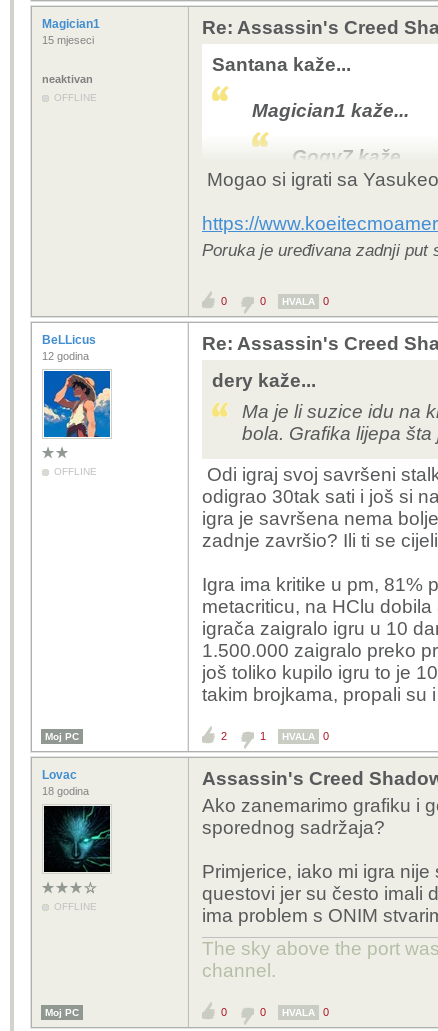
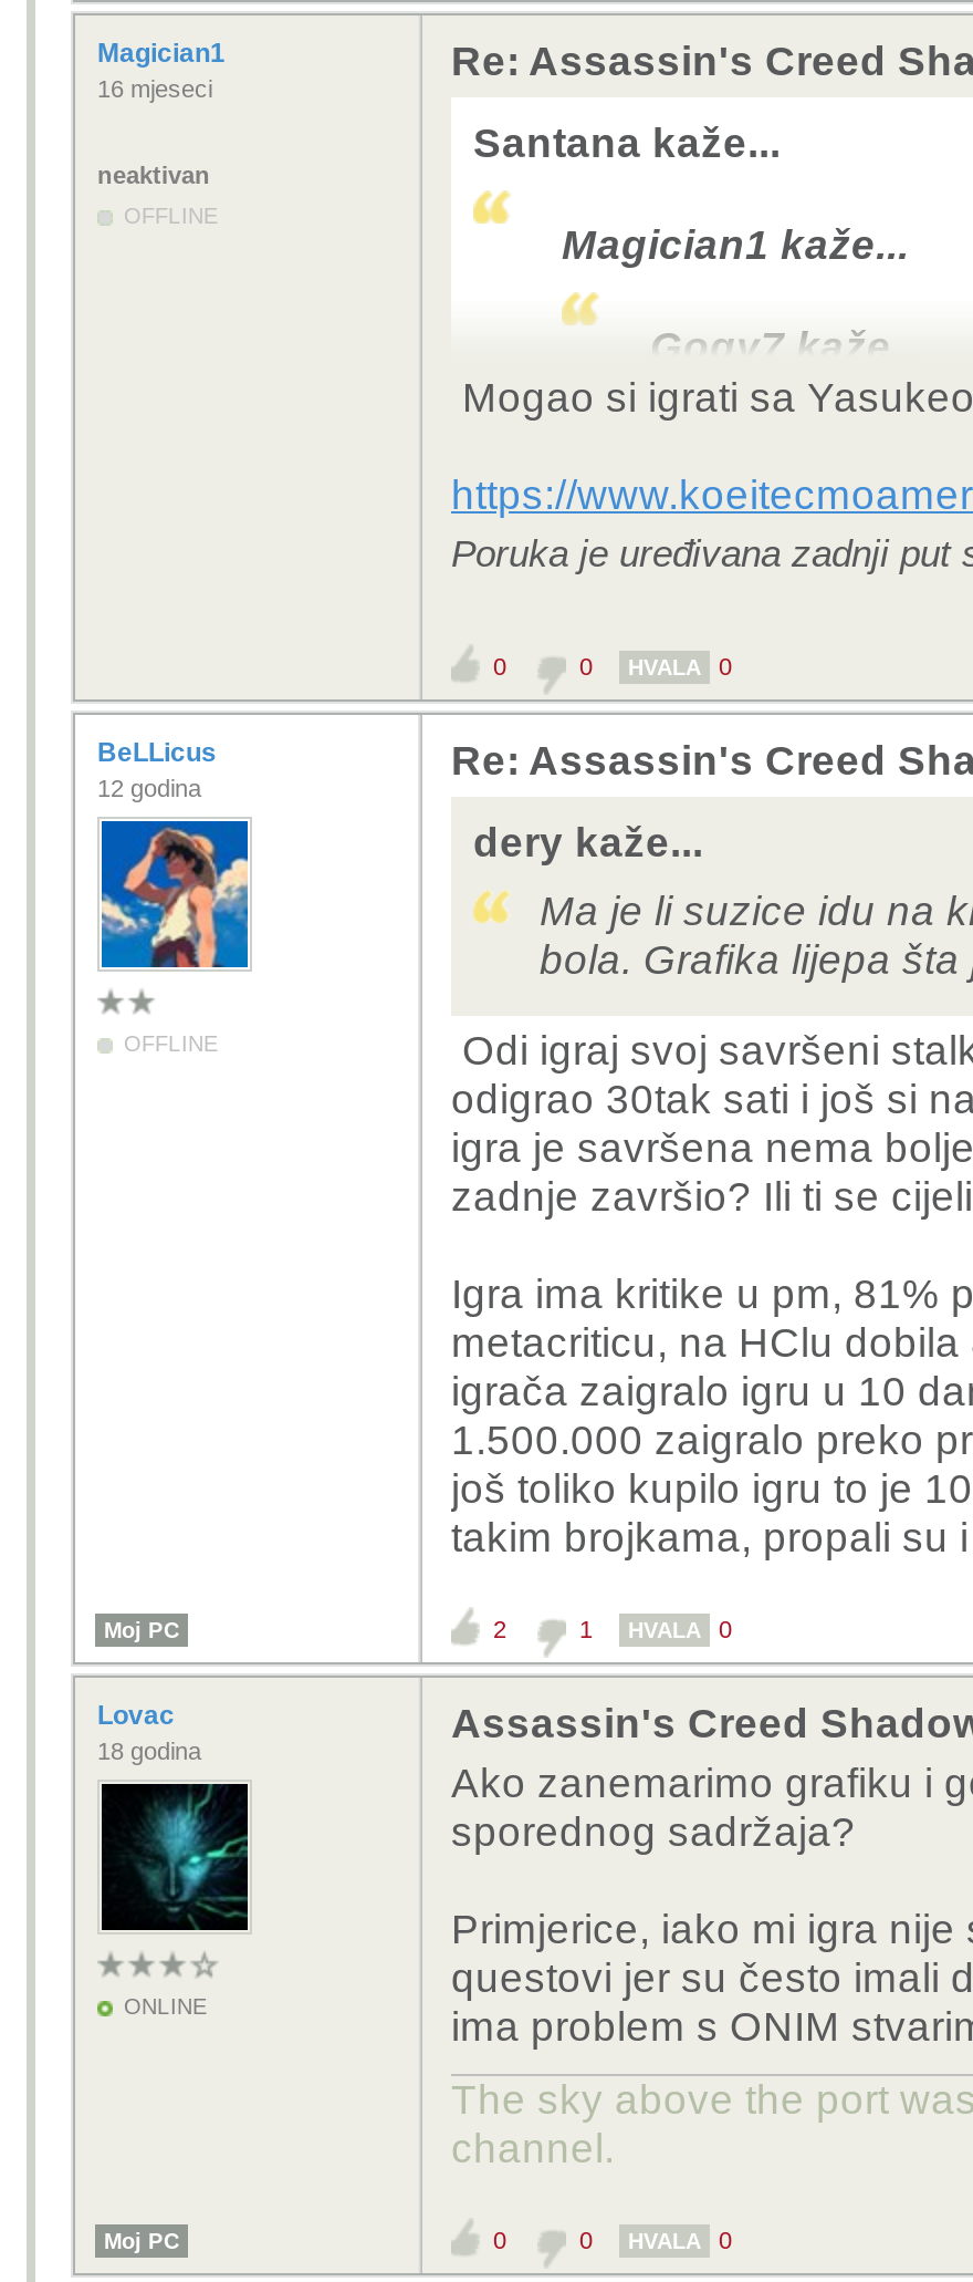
[42,34,94,46] 15 mjeseci -> [97,75,212,102] 16 mjeseci
[54,901,97,912] OFFLINE -> [124,1994,208,2019] ONLINE

